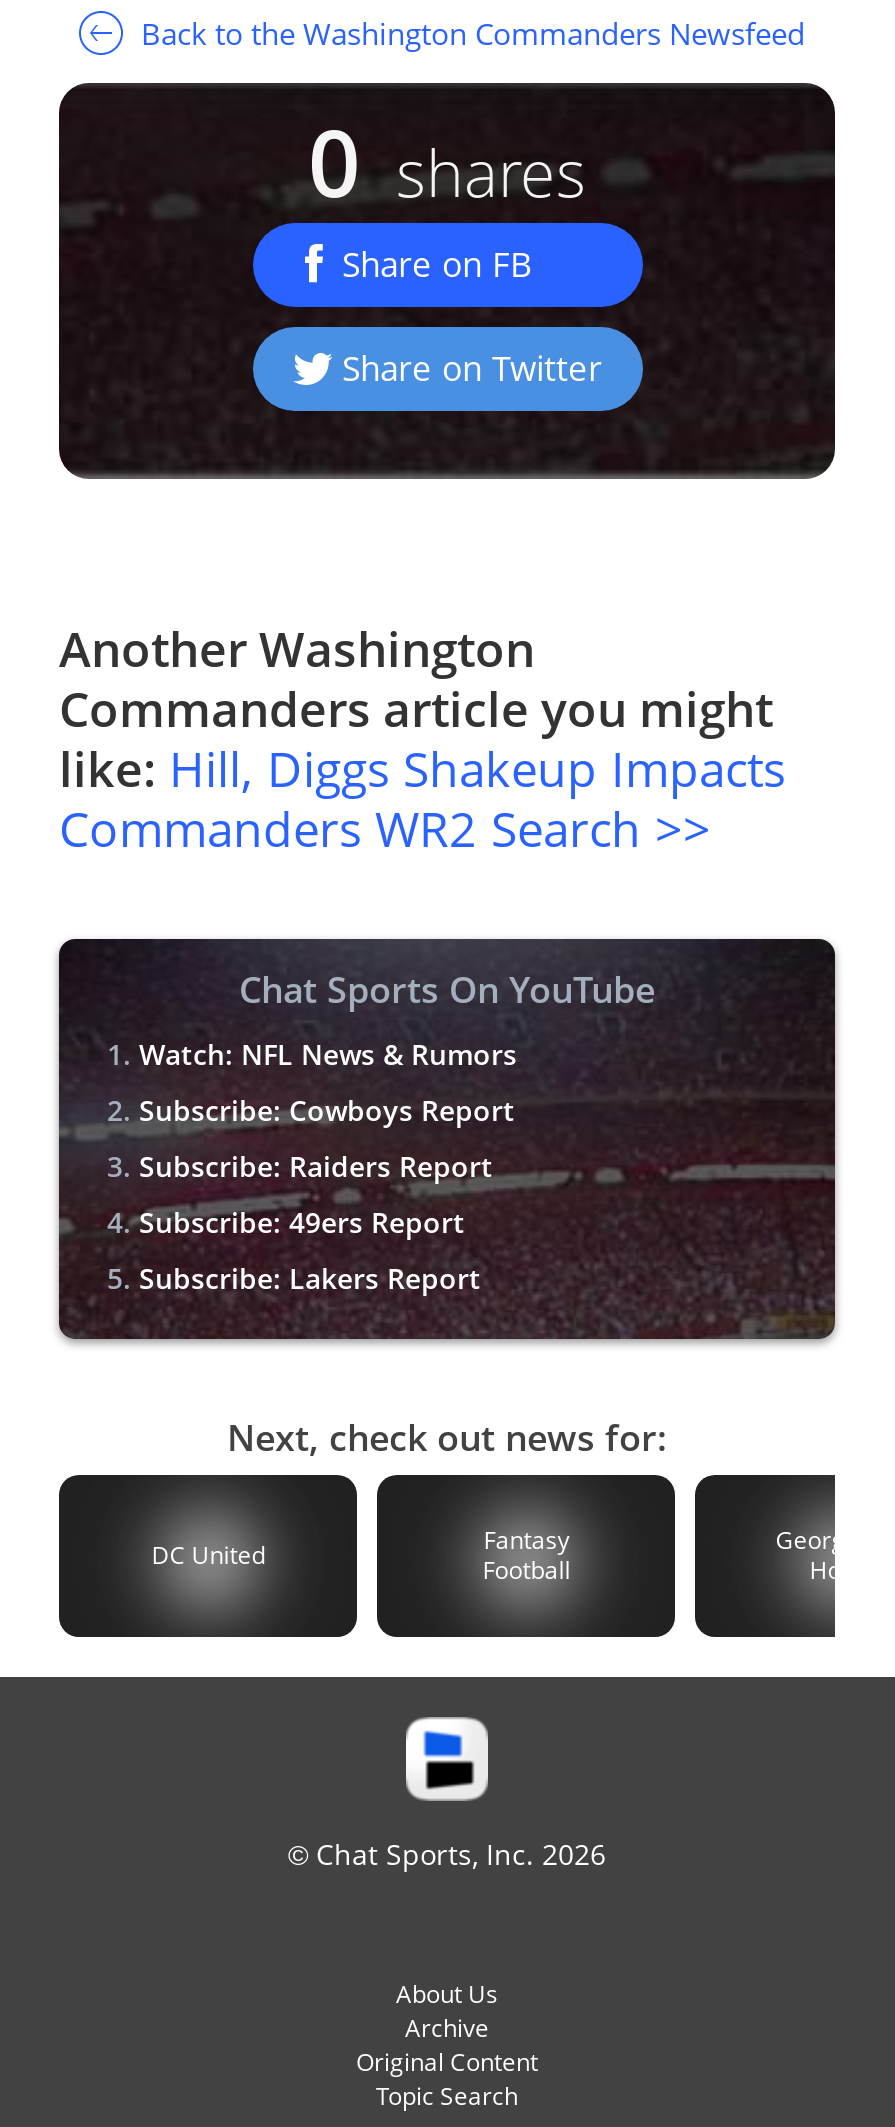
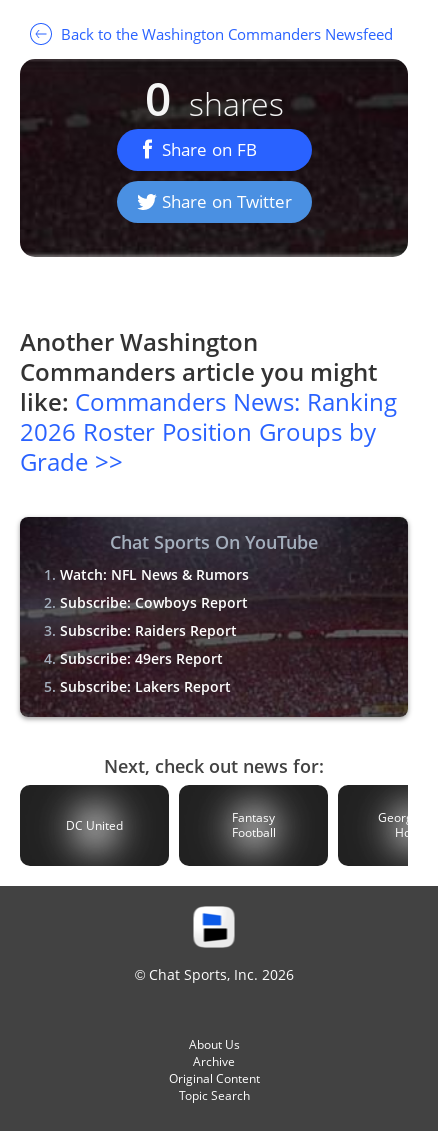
[59,735,785,861] like: Hill, Diggs Shakeup Impacts | Commanders WR2 Search >> -> [20,385,397,478] like: Commanders News: Ranking | 2026 Roster Position Groups by | Grade >>

